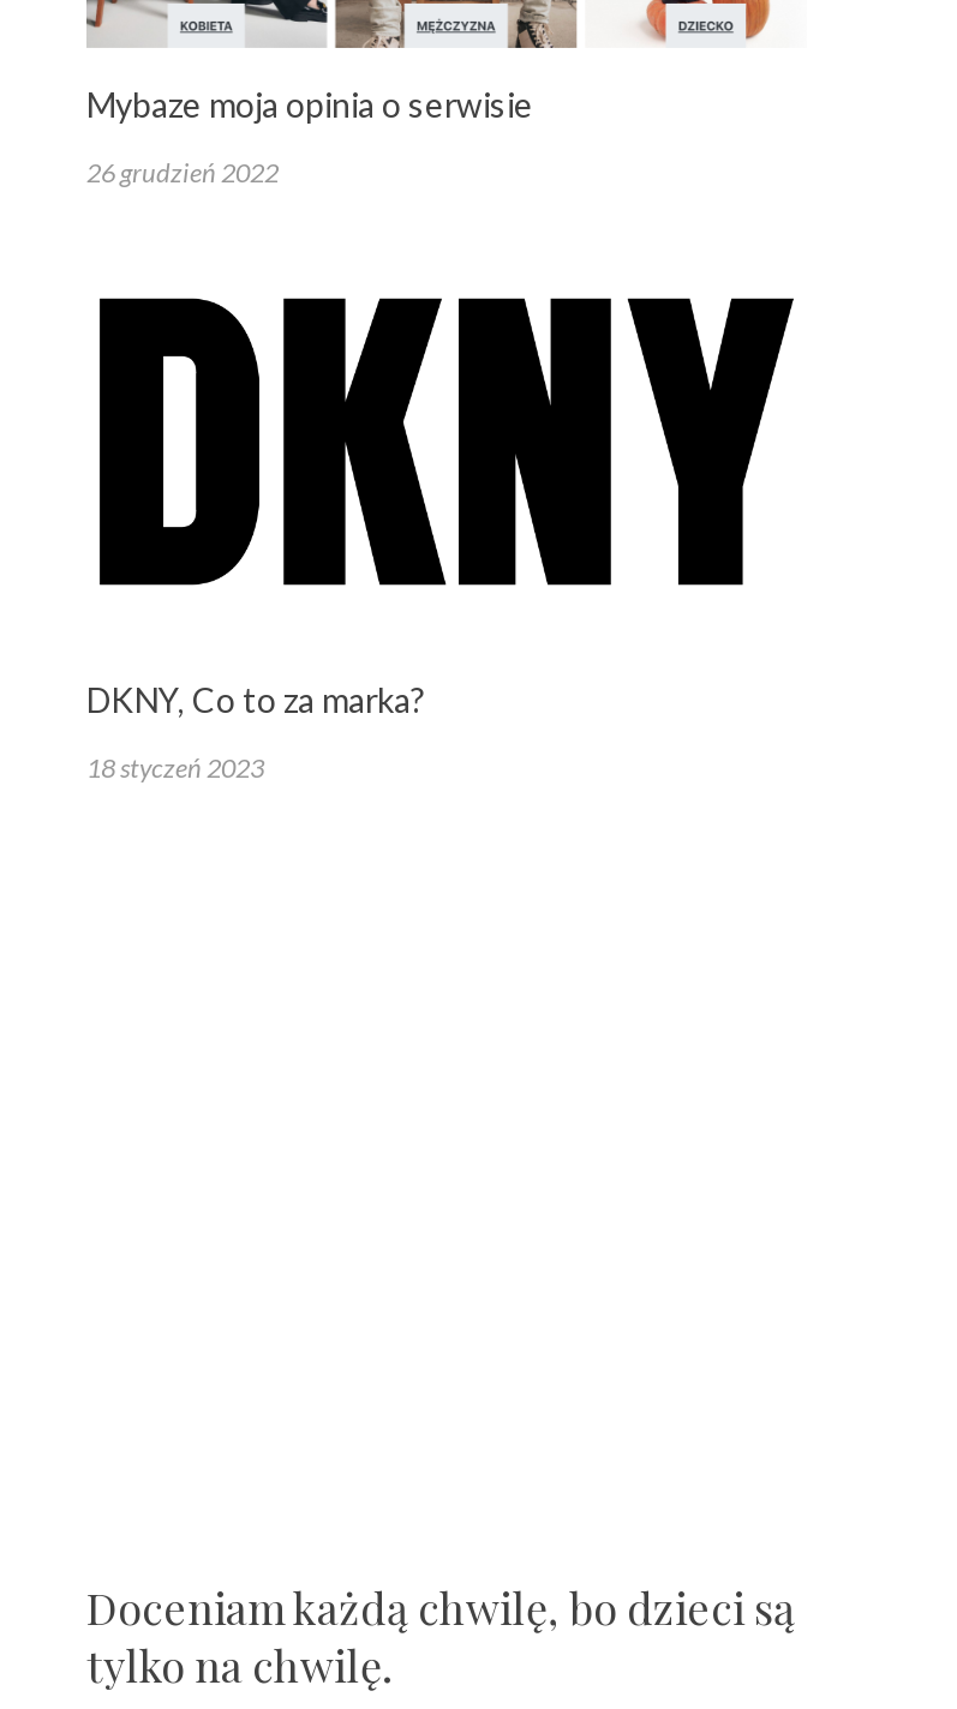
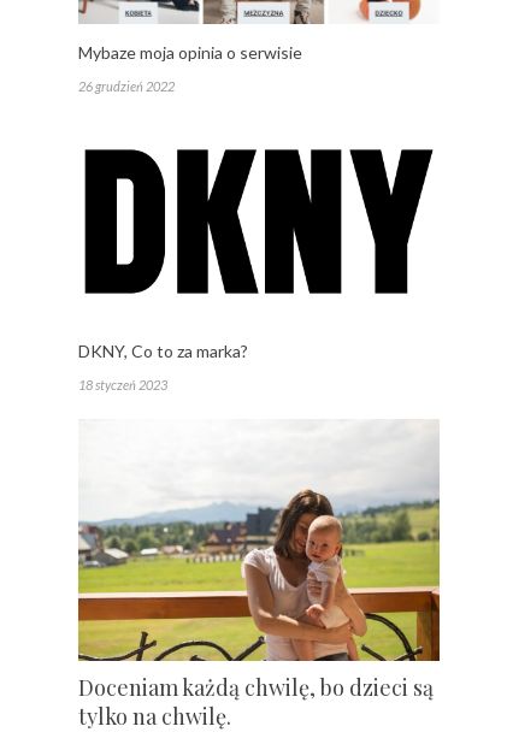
none -> [77,421,441,662] [image]

